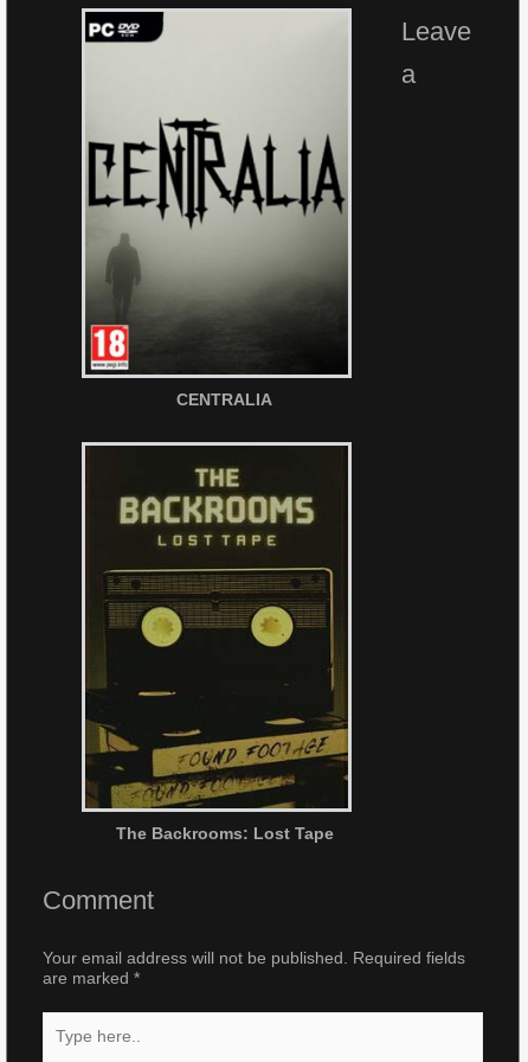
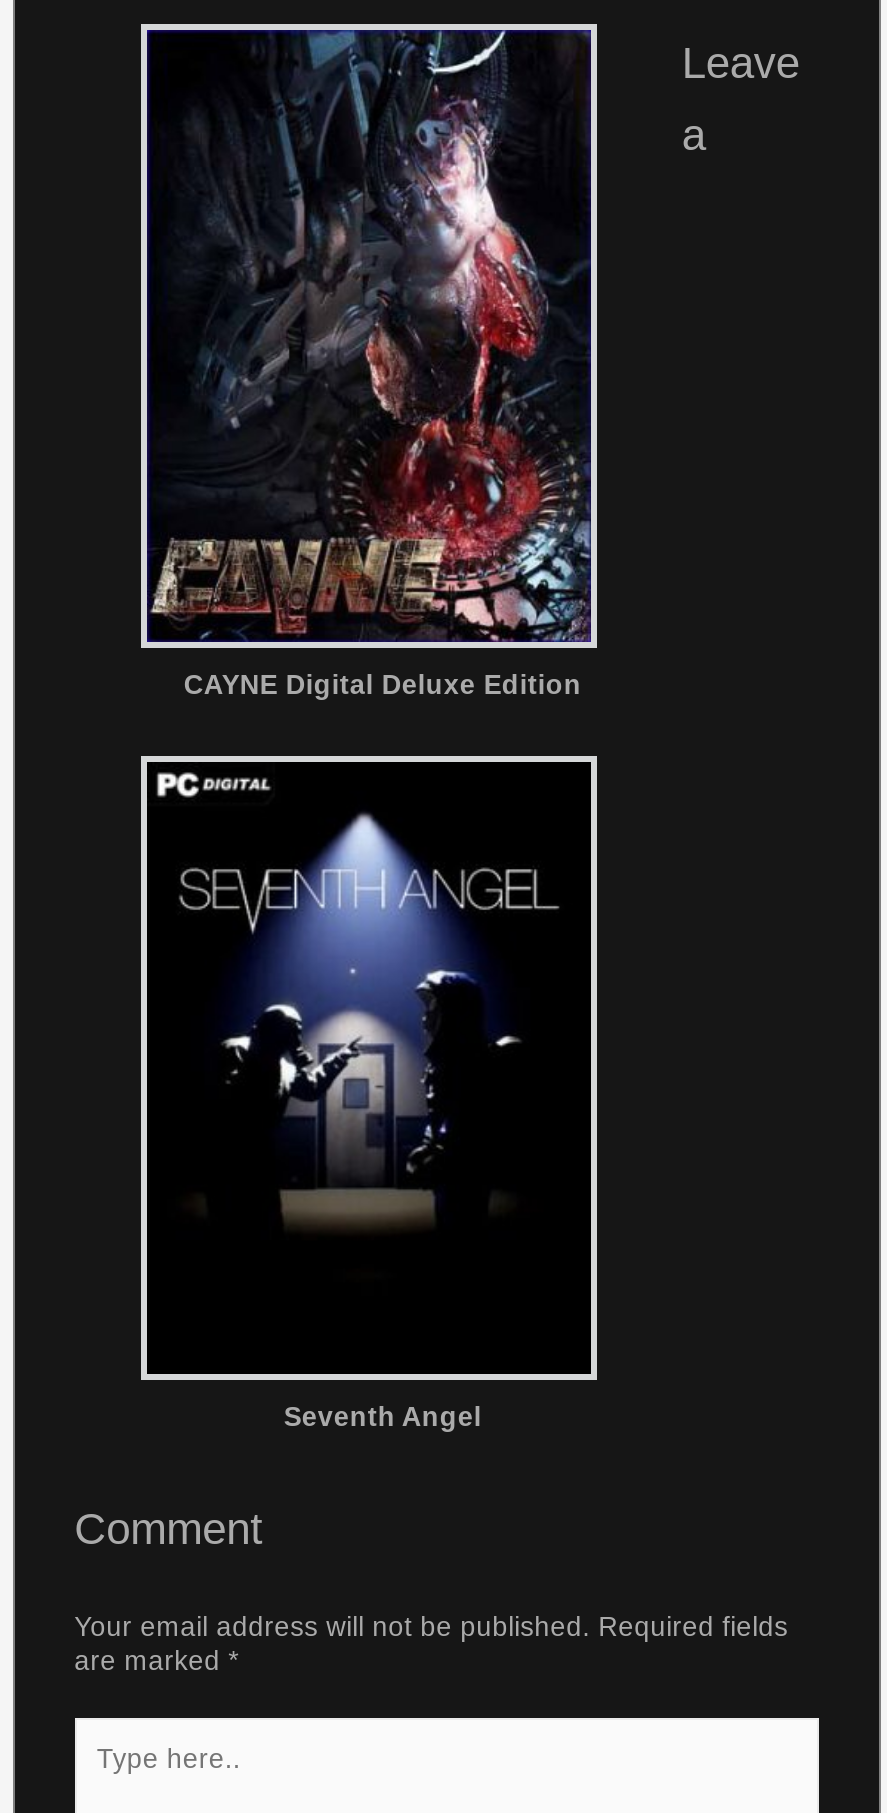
[85,12,348,409] [image] | CENTRALIA -> [145,28,593,700] [image] | CAYNE Digital Deluxe Edition
[85,447,349,843] [image] | The Backrooms: Lost Tape -> [147,766,593,1432] [image] | Seventh Angel

